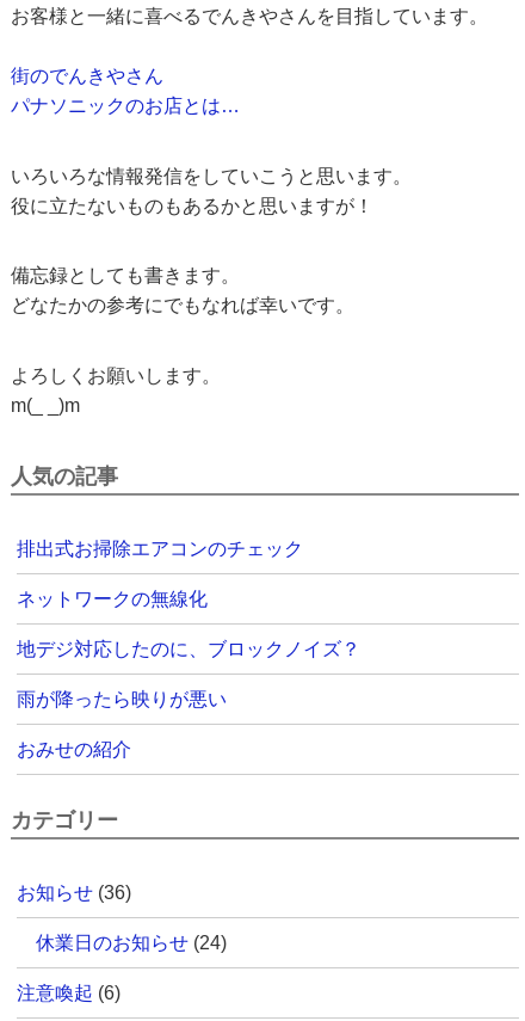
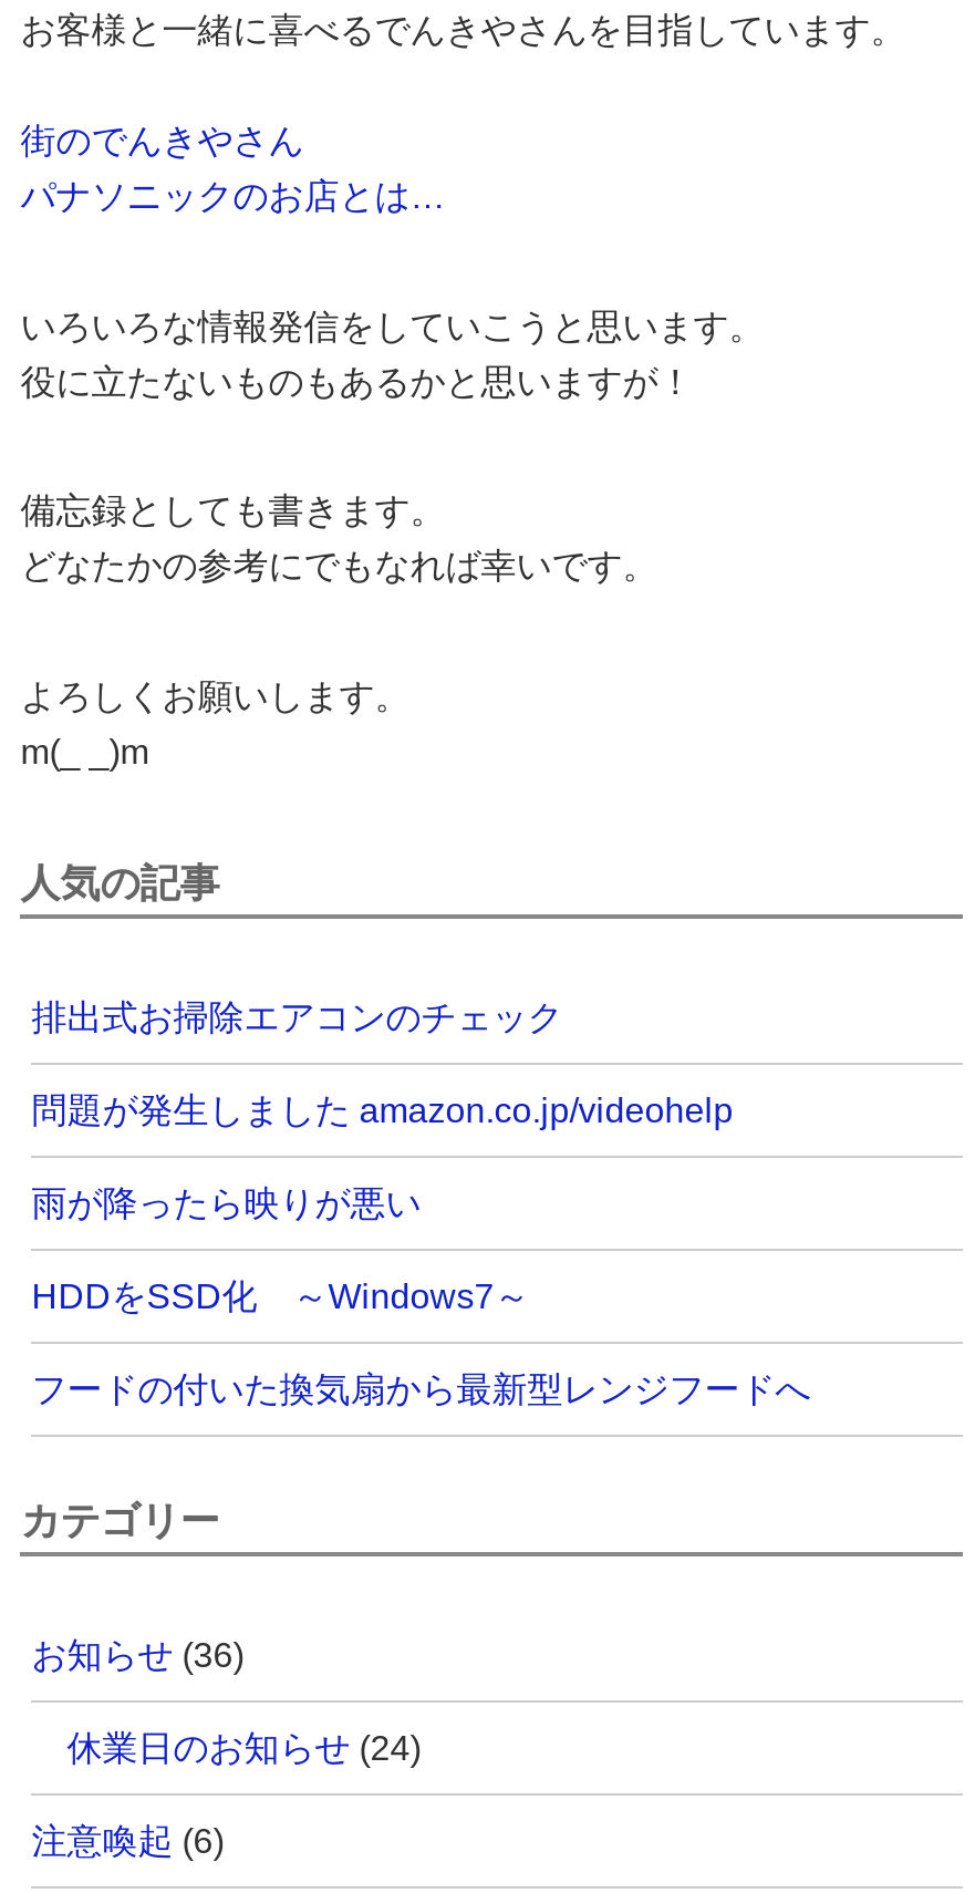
[17,589,361,660] ネットワークの無線化 | 地デジ対応したのに、ブロックノイズ？ -> [31,1092,733,1130] 問題が発生しました amazon.co.jp/videohelp
moved [17,689,227,710] -> [31,1185,421,1223]: 雨が降ったら映りが悪い
[17,740,131,760] おみせの紹介 -> [31,1278,811,1409] HDDをSSD化 ～Windows7～ | フードの付いた換気扇から最新型レンジフードへ

